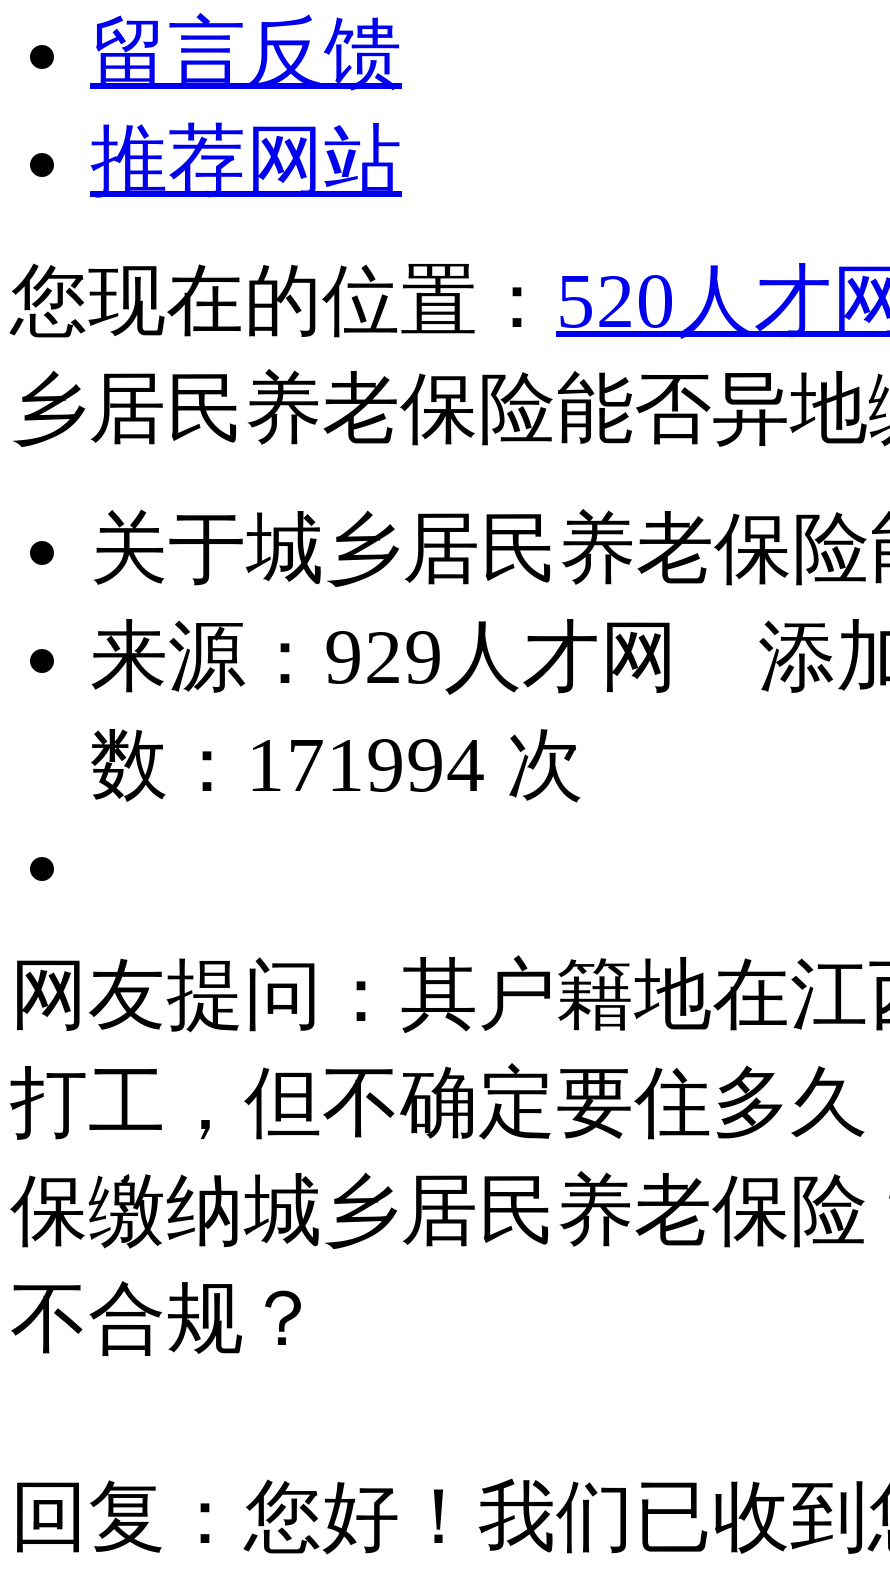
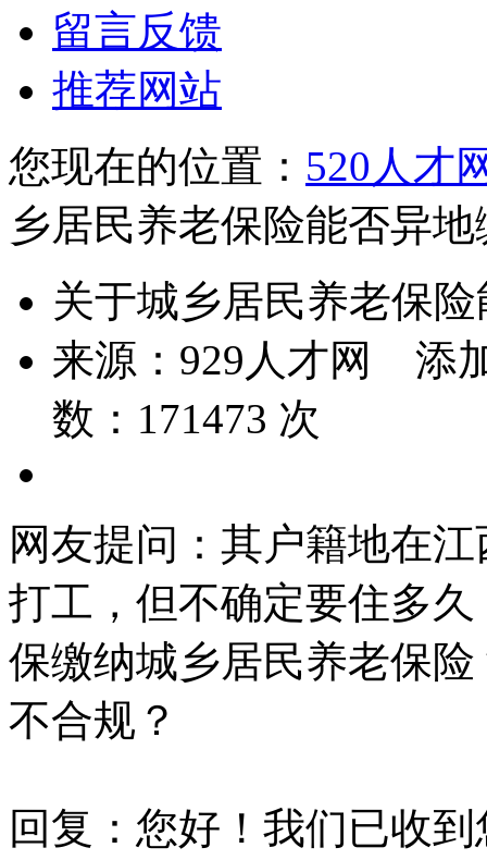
[90,721,584,807] 数：171994次 -> [52,395,321,442] 数：171473次

